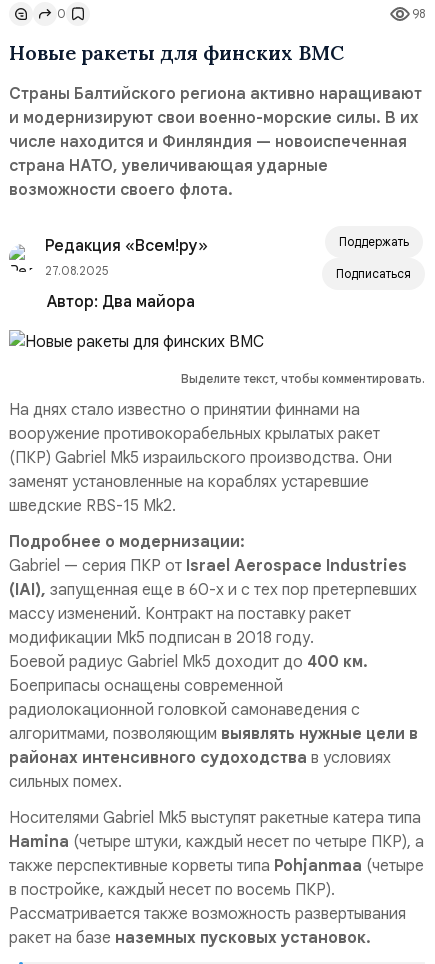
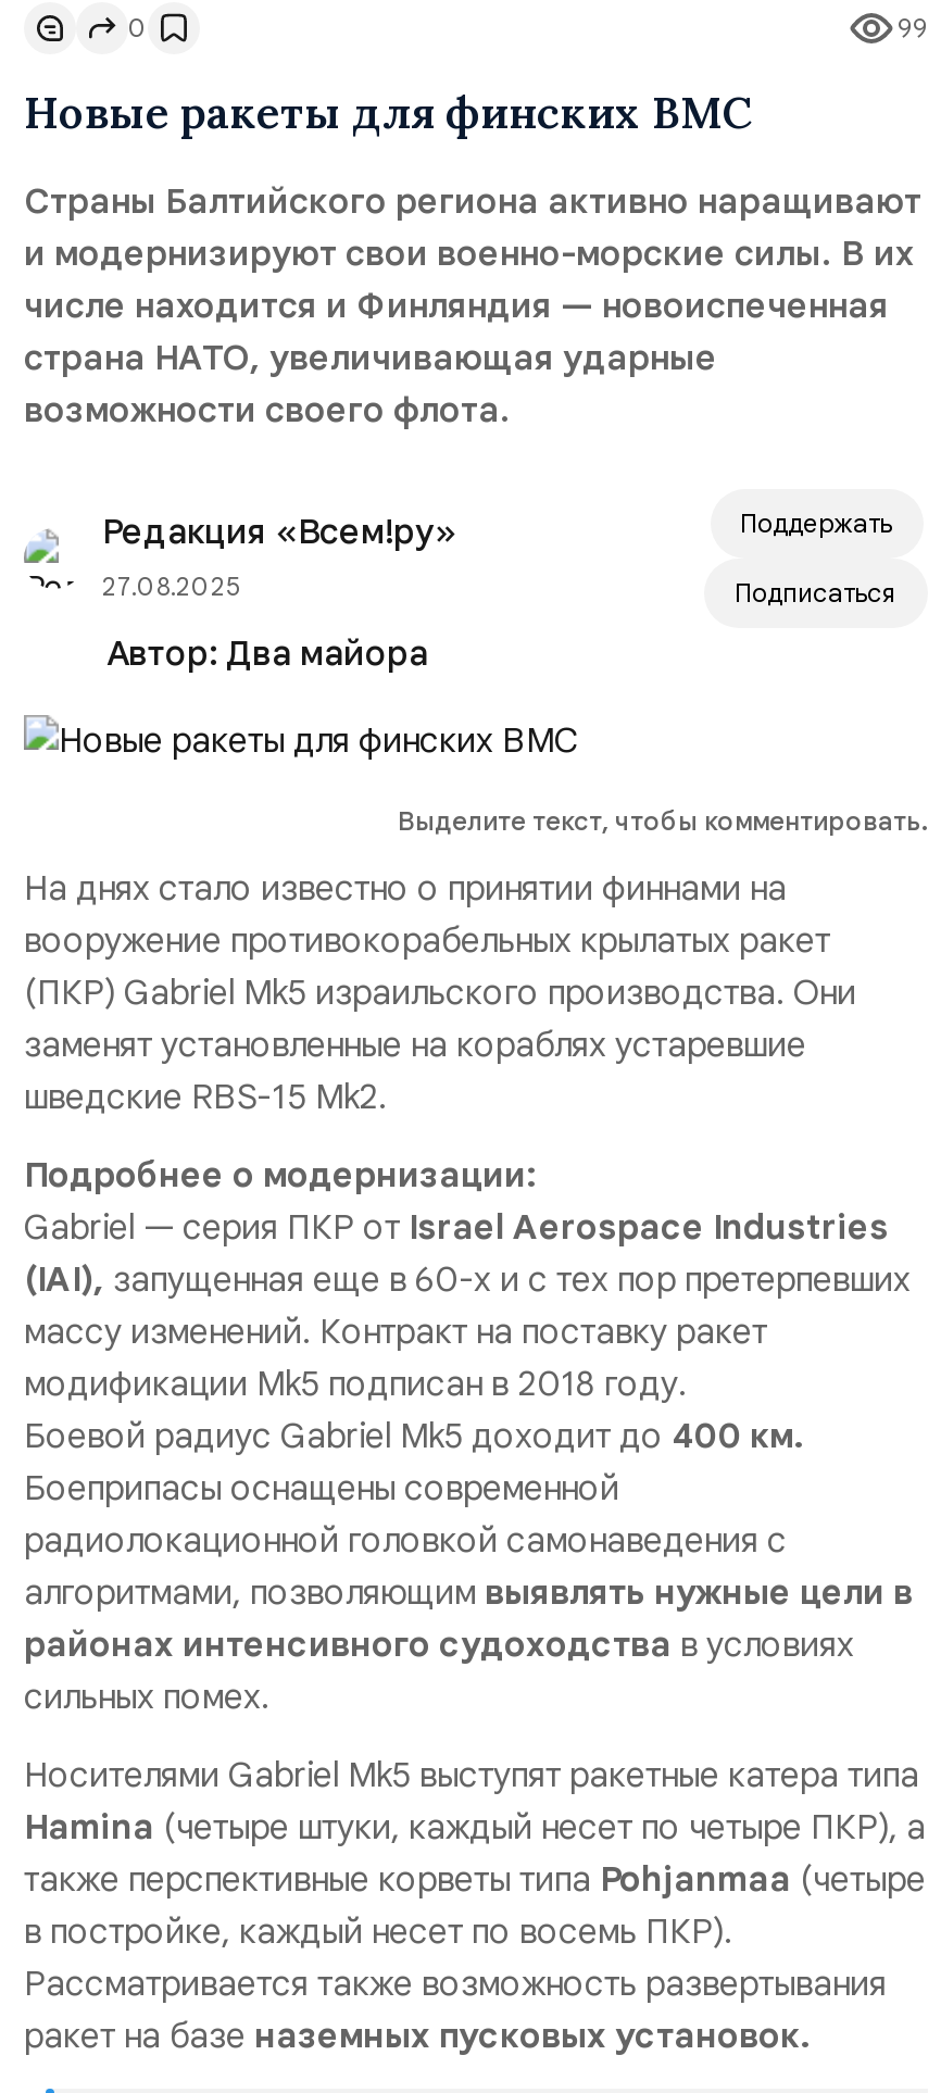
[412,6,425,21] 98 -> [898,11,928,43] 99

